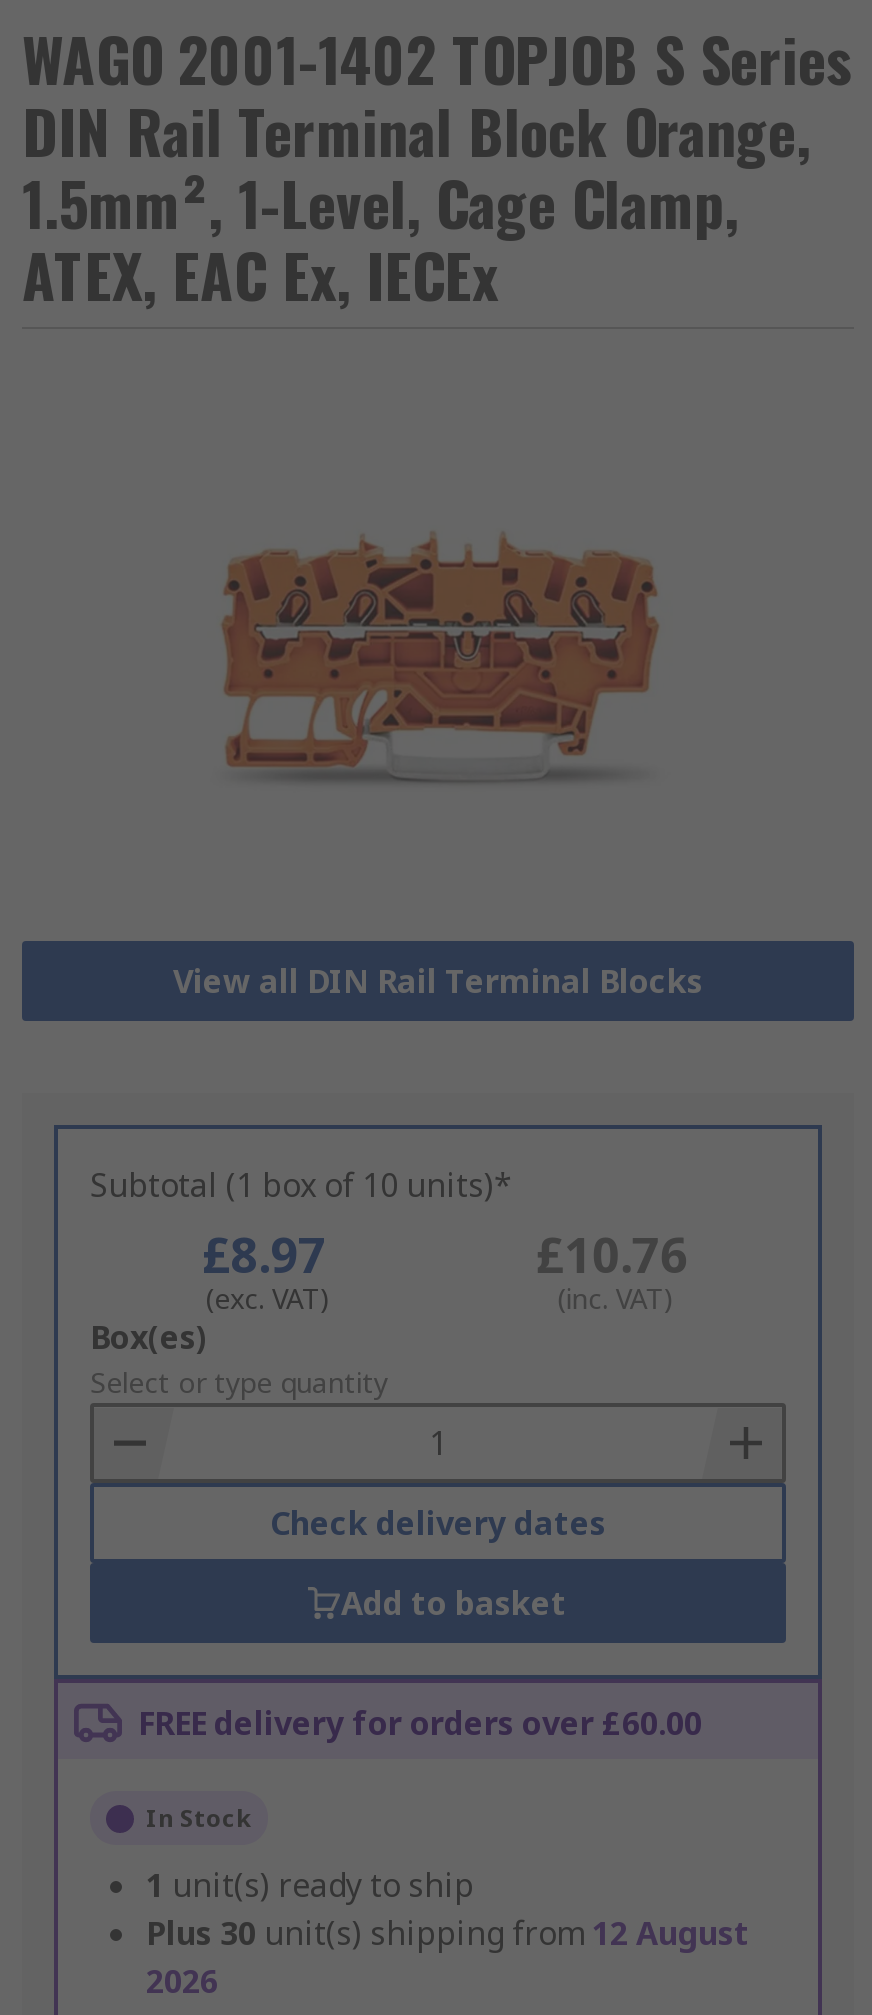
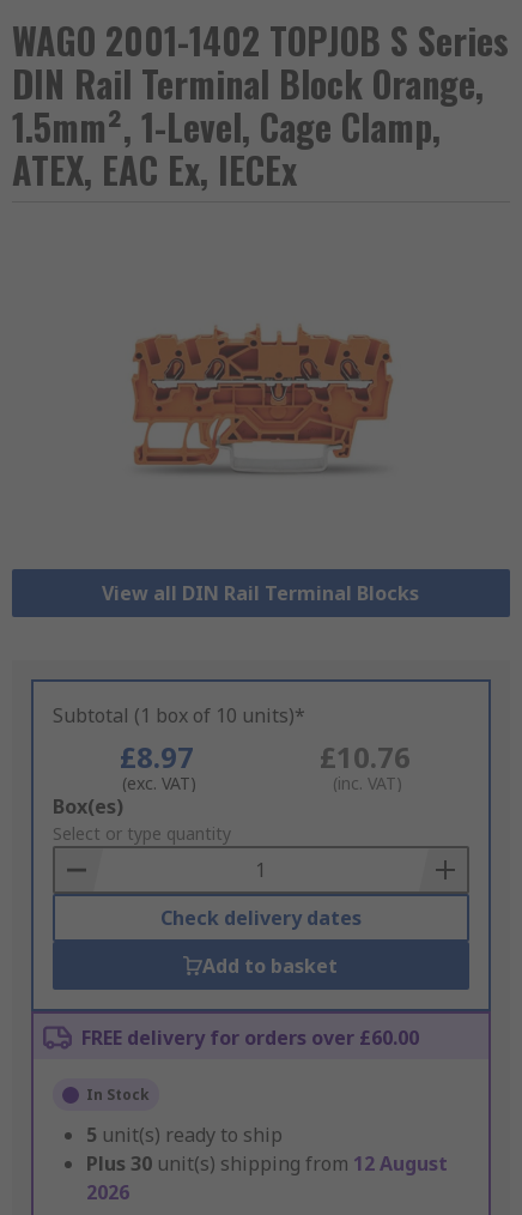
[146,1864,474,1908] 1 unit(s) ready to ship -> [86,1122,283,1148] 5 unit(s) ready to ship

